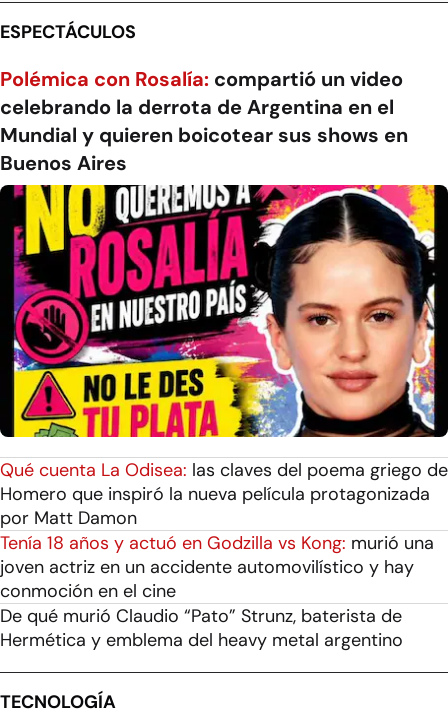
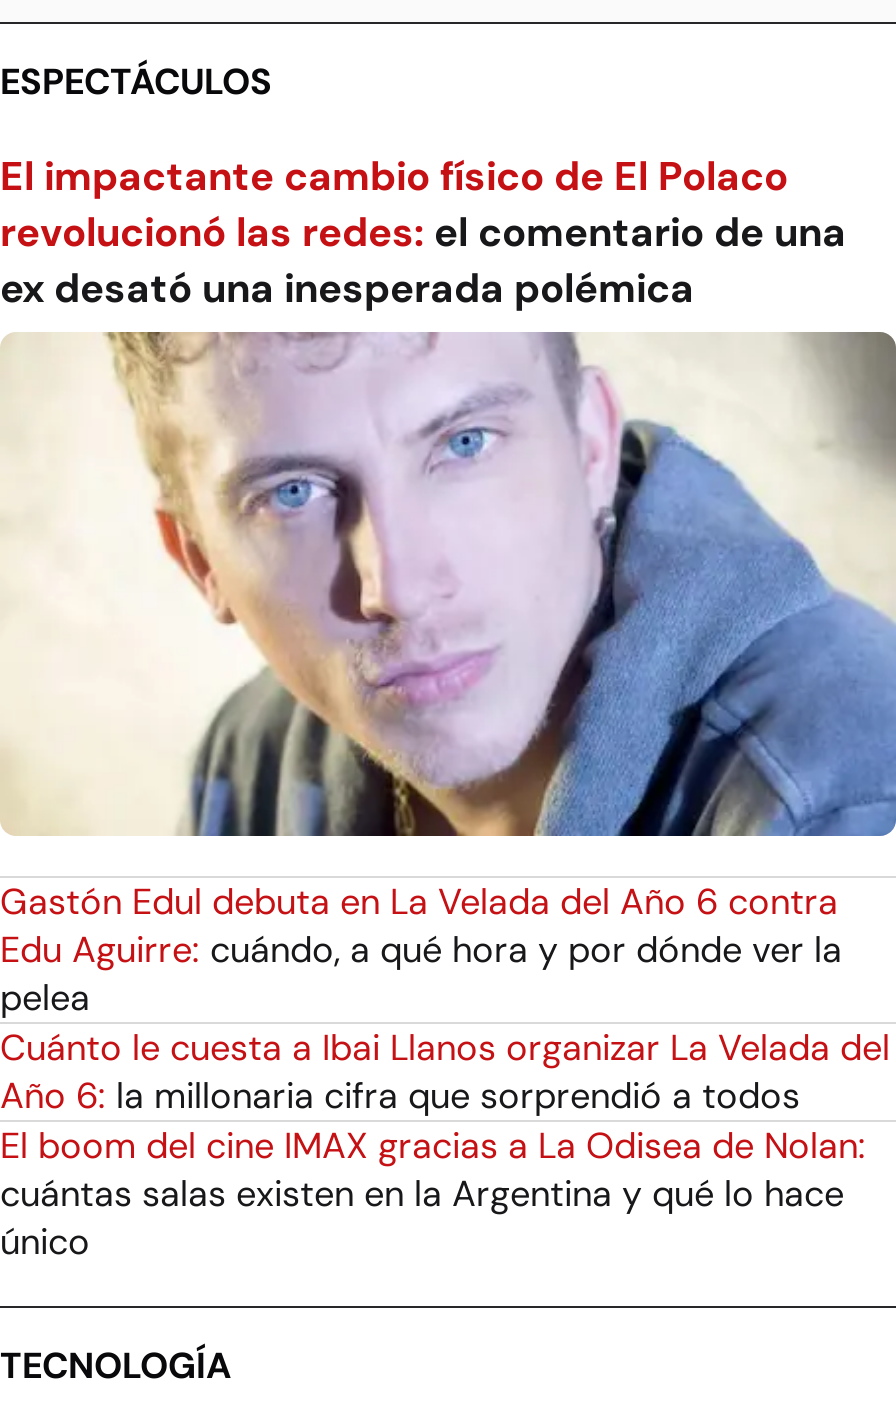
[0,66,408,176] Polémica con Rosalía: compartió un video | celebrando la derrota de Argentina en el | Mundial y quieren boicotear sus shows en | Buenos Aires -> [0,149,846,313] El impactante cambio físico de El Polaco | revolucionó las redes: el comentario de una | ex desató una inesperada polémica
[0,184,448,652] [image] | Qué cuenta La Odisea: las claves del poema griego de | Homero que inspiró la nueva película protagonizada | por Matt Damon | Tenía 18 años y actuó en Godzilla vs Kong: murió una | joven actriz en un accidente automovilístico y hay | conmoción en el cine | De qué murió Claudio “Pato” Strunz, baterista de | Hermética y emblema del heavy metal argentino -> [0,331,890,1265] [image] | Gastón Edul debuta en La Velada del Año 6 contra | Edu Aguirre: cuándo, a qué hora y por dónde ver la | pelea | Cuánto le cuesta a Ibai Llanos organizar La Velada del | Año 6: la millonaria cifra que sorprendió a todos | El boom del cine IMAX gracias a La Odisea de Nolan: | cuántas salas existen en la Argentina y qué lo hace | único

